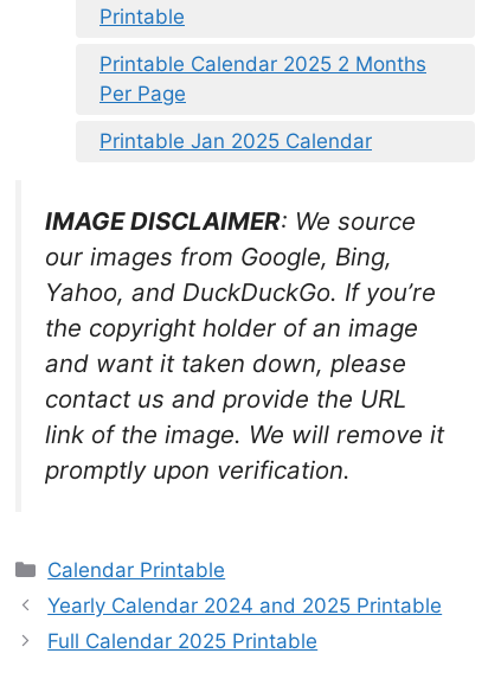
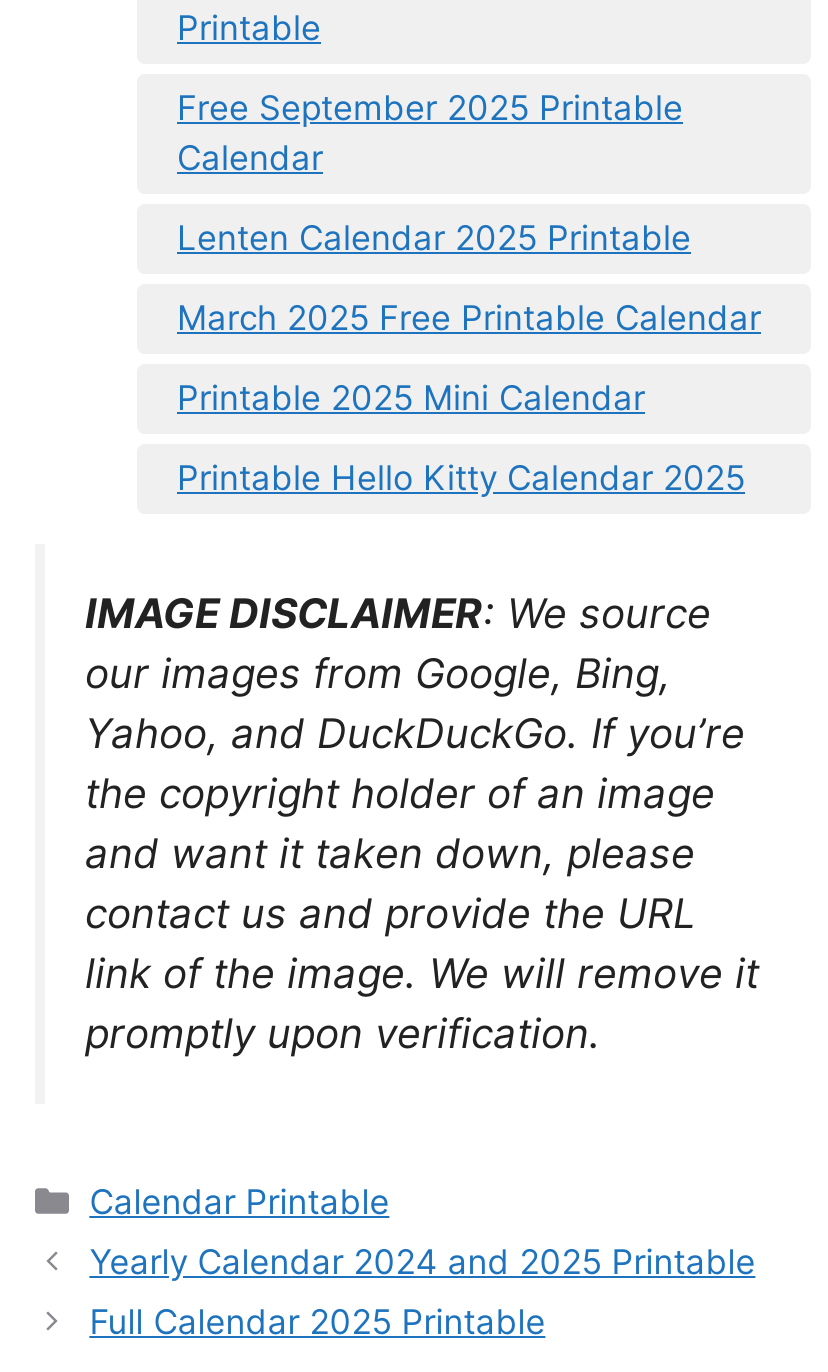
[99,52,426,153] Printable Calendar 2025 2 Months | Per Page | Printable Jan 2025 Calendar -> [177,88,761,498] Free September 2025 Printable | Calendar | Lenten Calendar 2025 Printable | March 2025 Free Printable Calendar | Printable 2025 Mini Calendar | Printable Hello Kitty Calendar 2025

